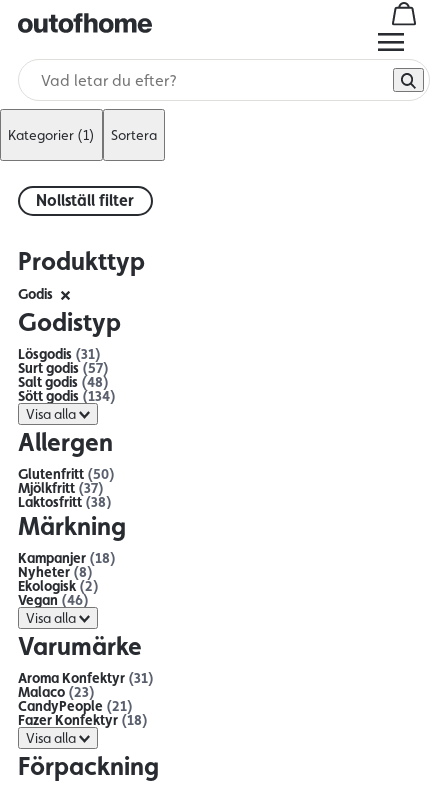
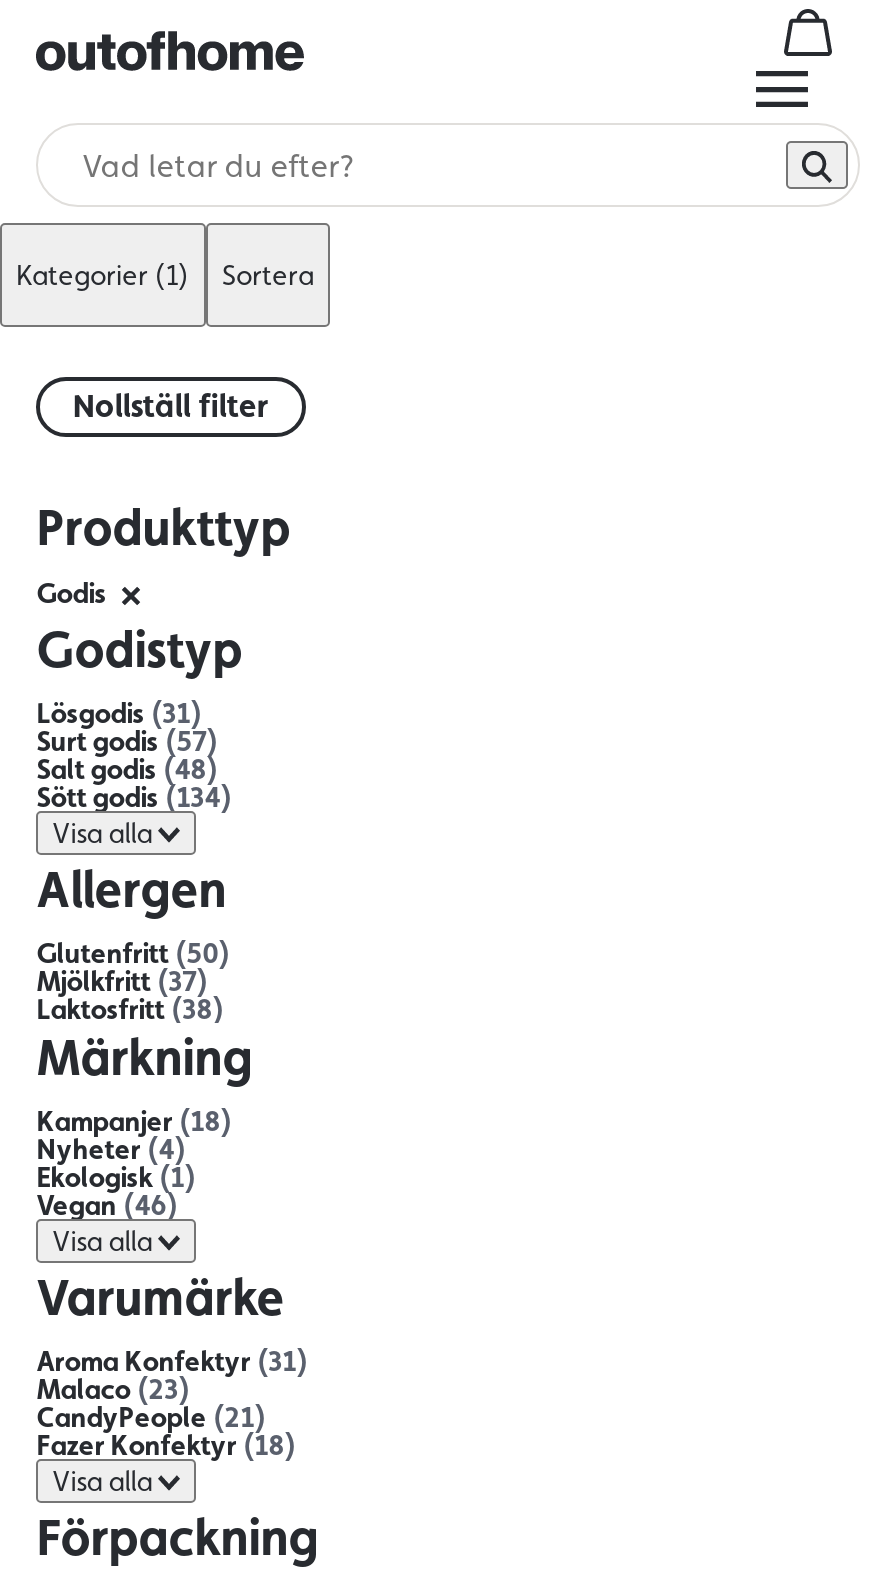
[18,564,93,580] Nyheter(8) -> [36,1132,186,1164] Nyheter(4)
[18,578,99,594] Ekologisk(2) -> [36,1160,196,1192] Ekologisk(1)

